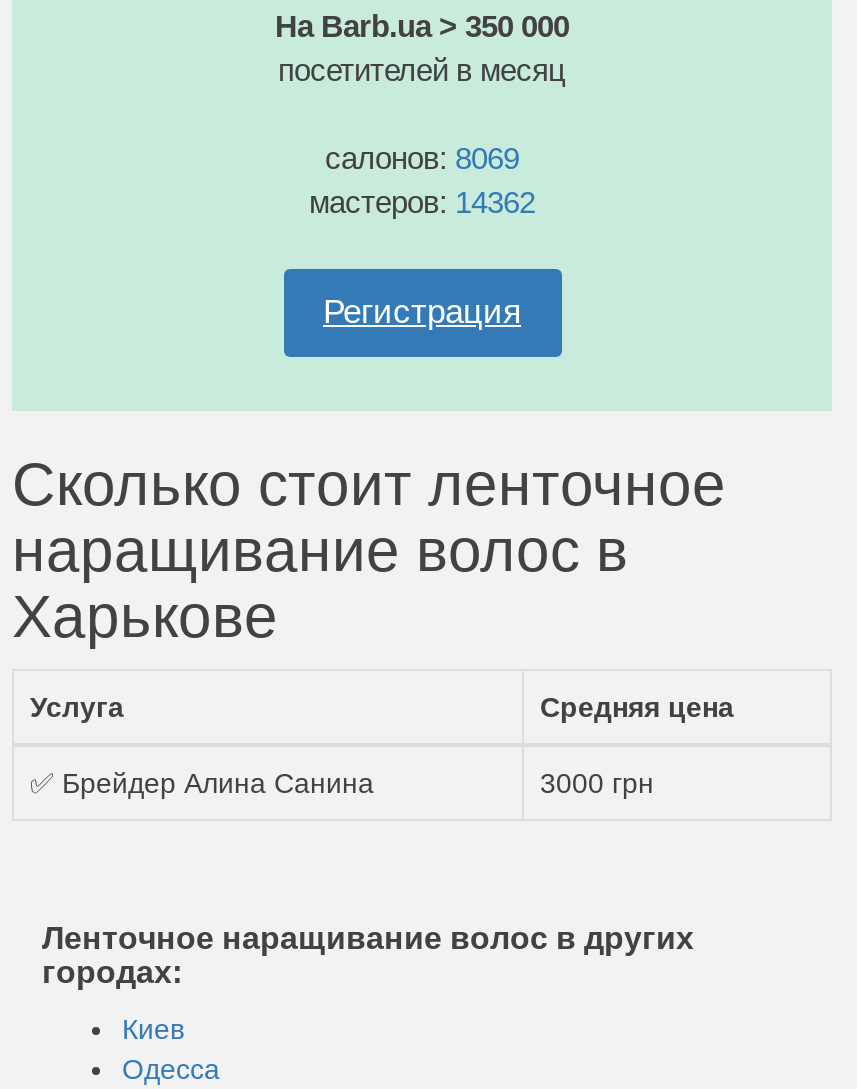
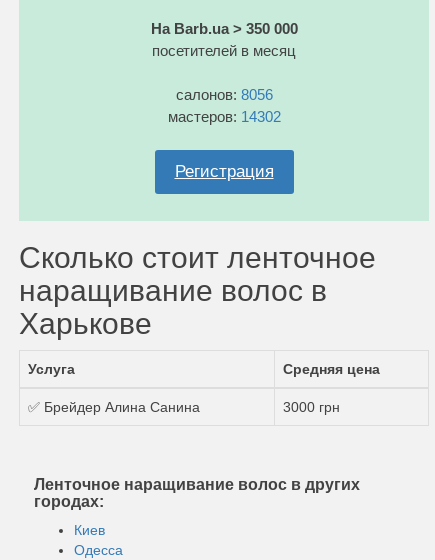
[325,141,519,175] салонов: 8069 -> [175,86,272,103] салонов: 8056
[309,185,535,219] мастеров: 14362 -> [167,108,280,125] мастеров: 14302

